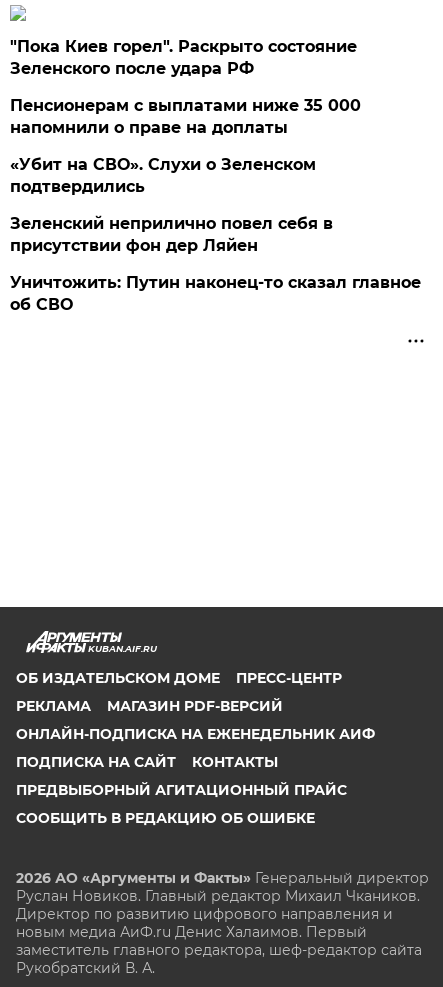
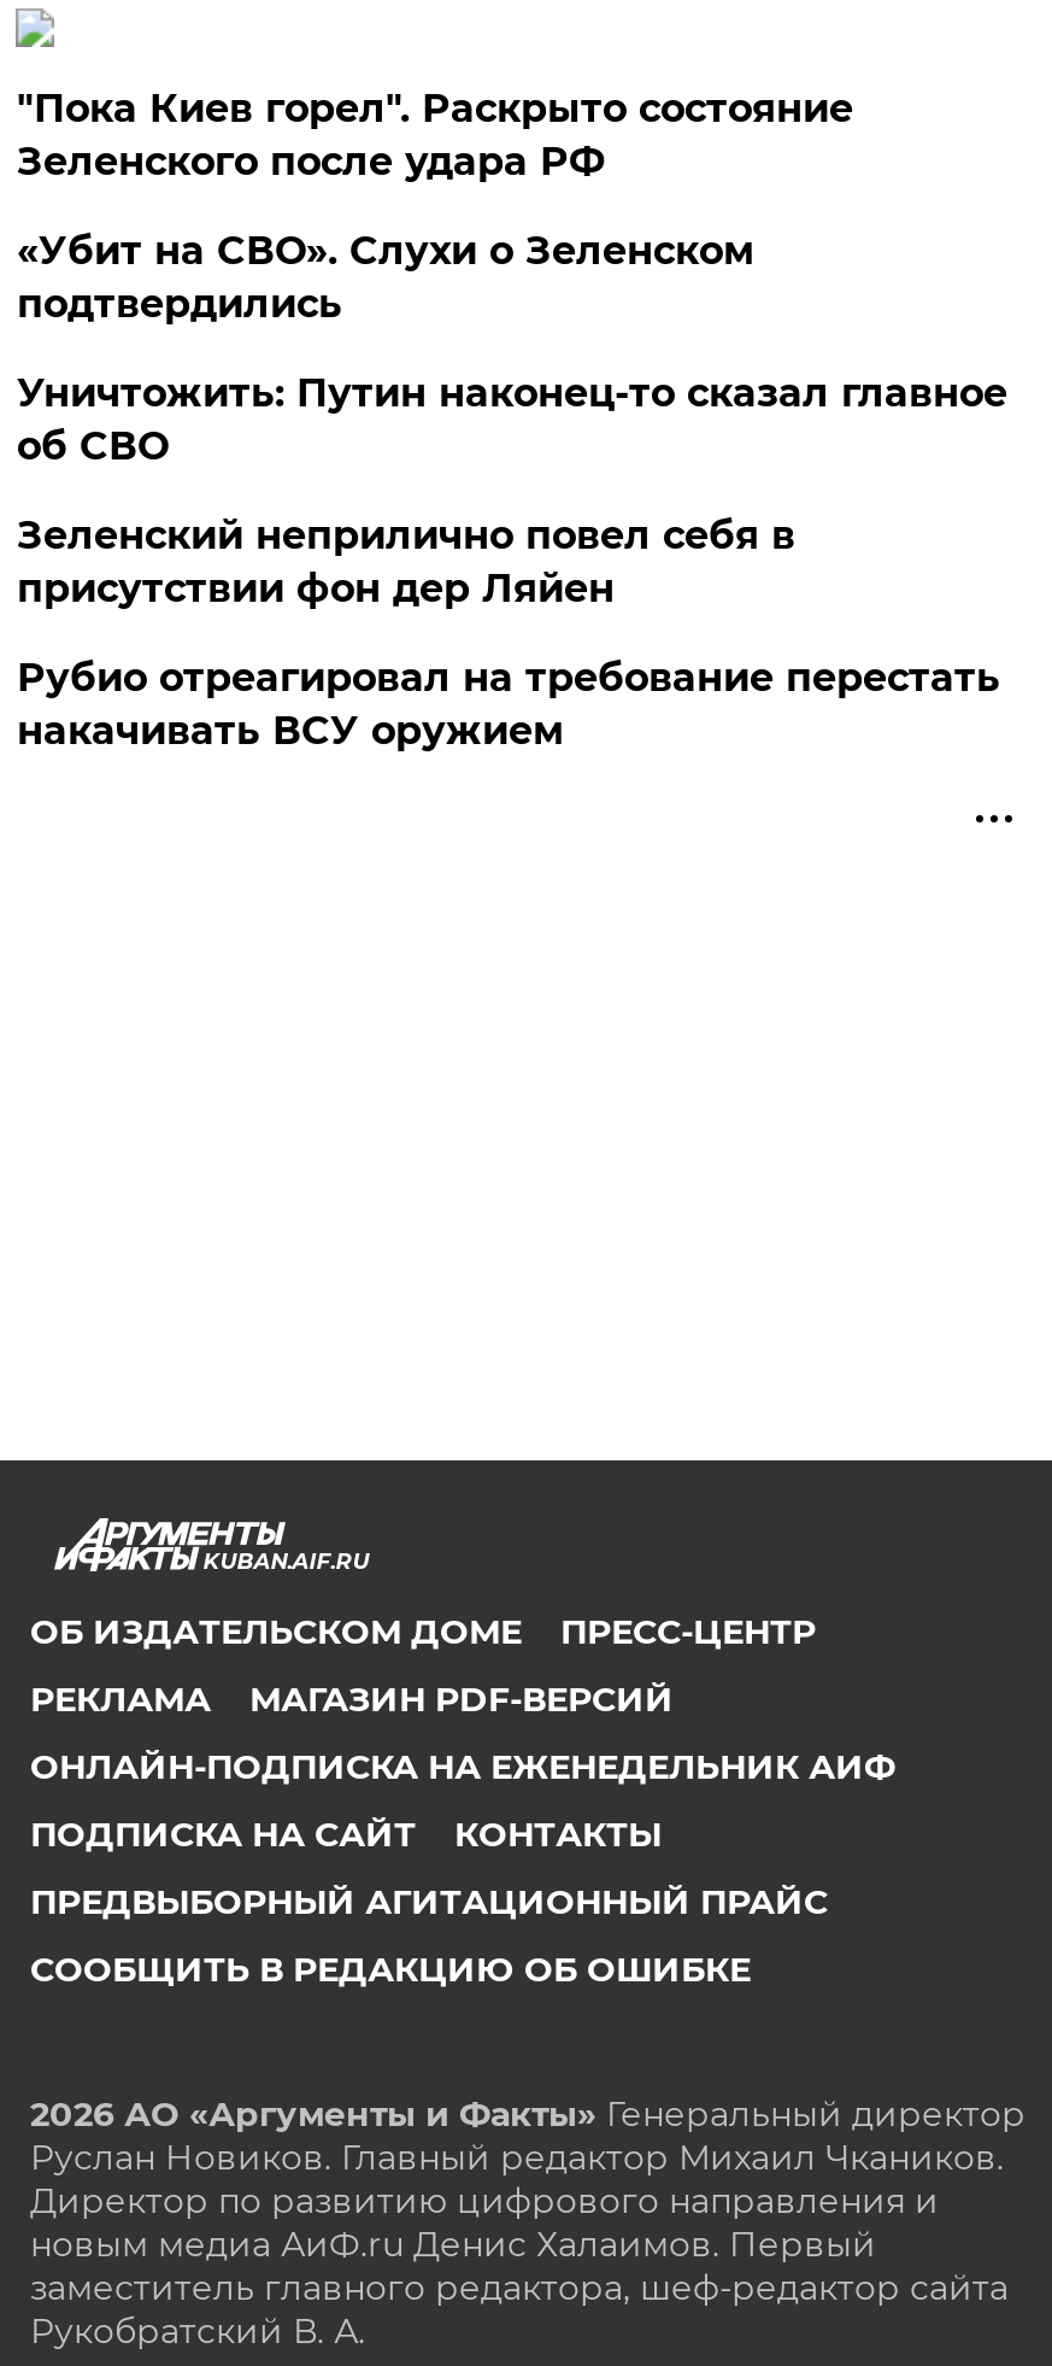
[10,96,361,137] Пенсионерам с выплатами ниже 35 000 | напомнили о праве на доплаты -> none
moved [10,155,316,196] -> [17,228,754,327]: «Убит на СВО». Слухи о Зеленском | подтвердились
none -> [17,655,1000,754] Рубио отреагировал на требование перестать | накачивать ВСУ оружием
moved [10,273,421,314] -> [17,370,1007,469]: Уничтожить: Путин наконец-то сказал главное | об СВО

